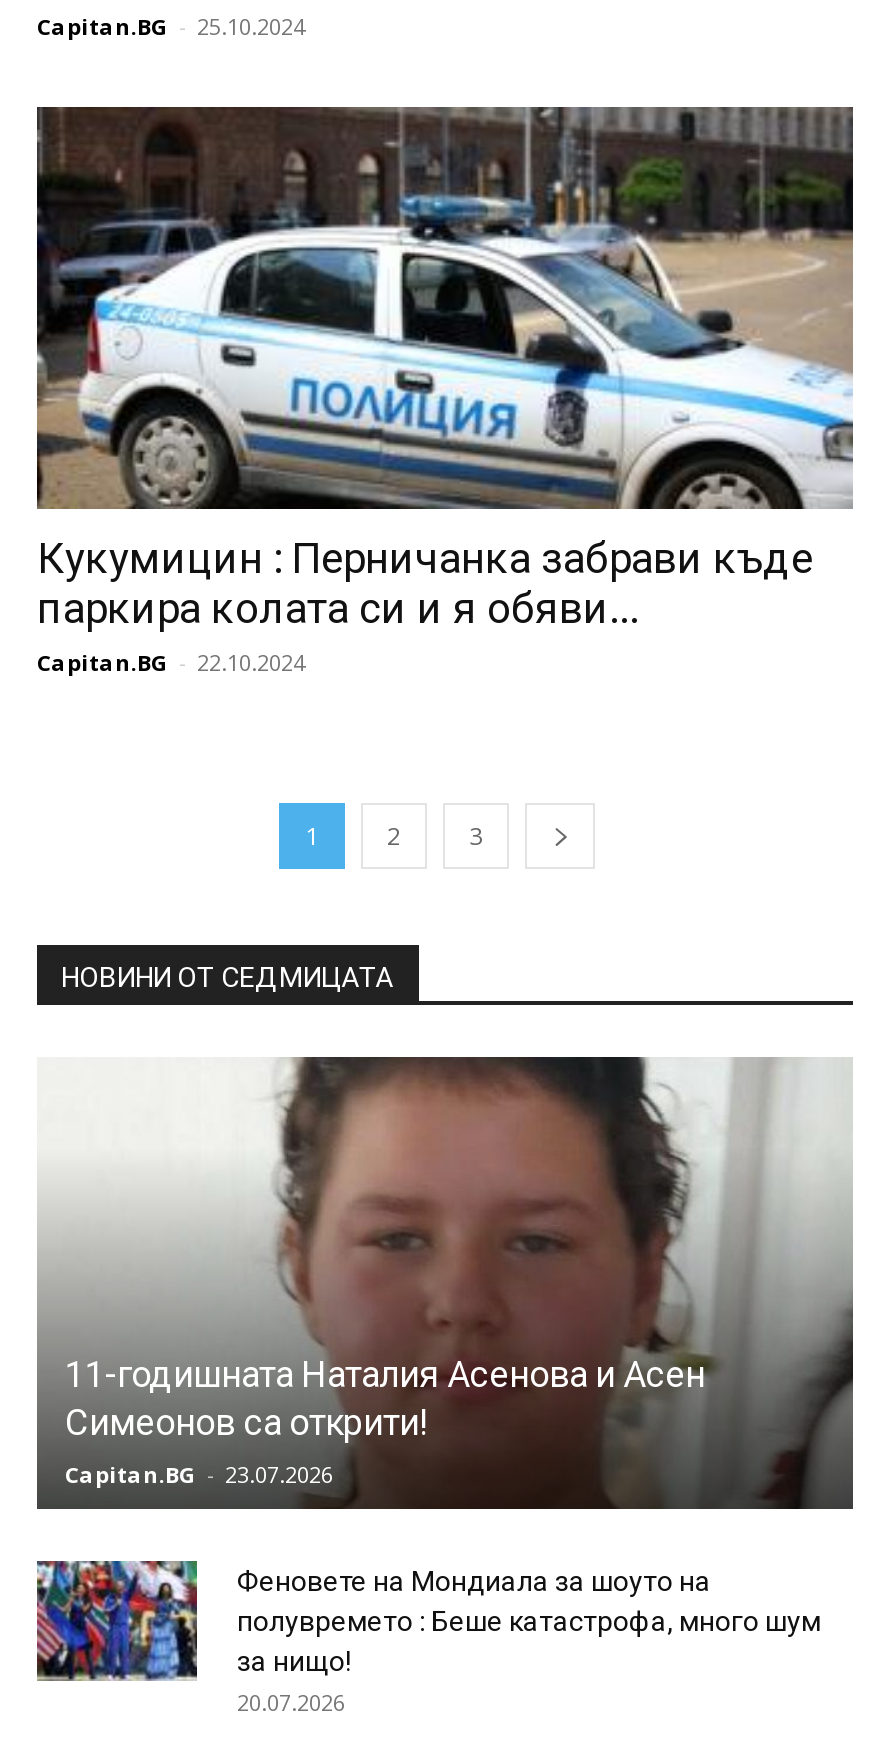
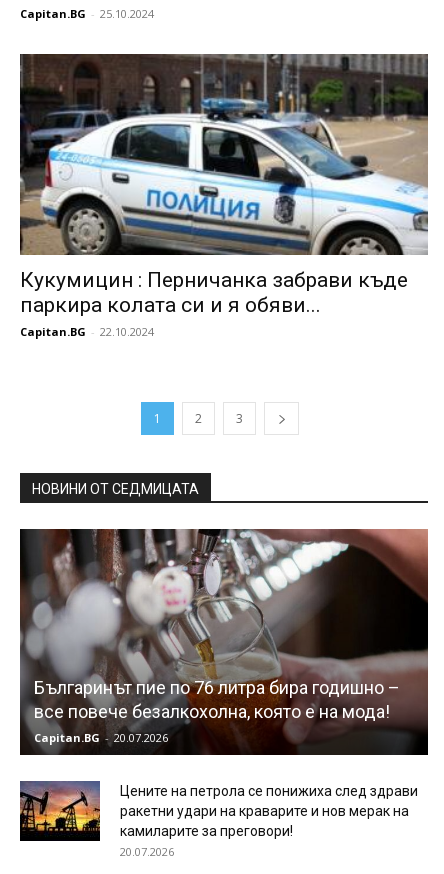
[37,1055,853,1509] [image] | 11-годишната Наталия Асенова и Асен | Симеонов са открити! | Capitan.BG - 23.07.2026 -> [19,528,429,754] [image] | Българинът пие по 76 литра бира годишно – | все повече безалкохолна, която е на мода! | Capitan.BG - 20.07.2026
[35,1561,821,1681] [image] | Феновете на Мондиала за шоуто на | полувремето : Беше катастрофа, много шум | за нищо! -> [19,781,418,842] [image] | Цените на петрола се понижиха след здрави | ракетни удари на краварите и нов мерак на | камиларите за преговори!

